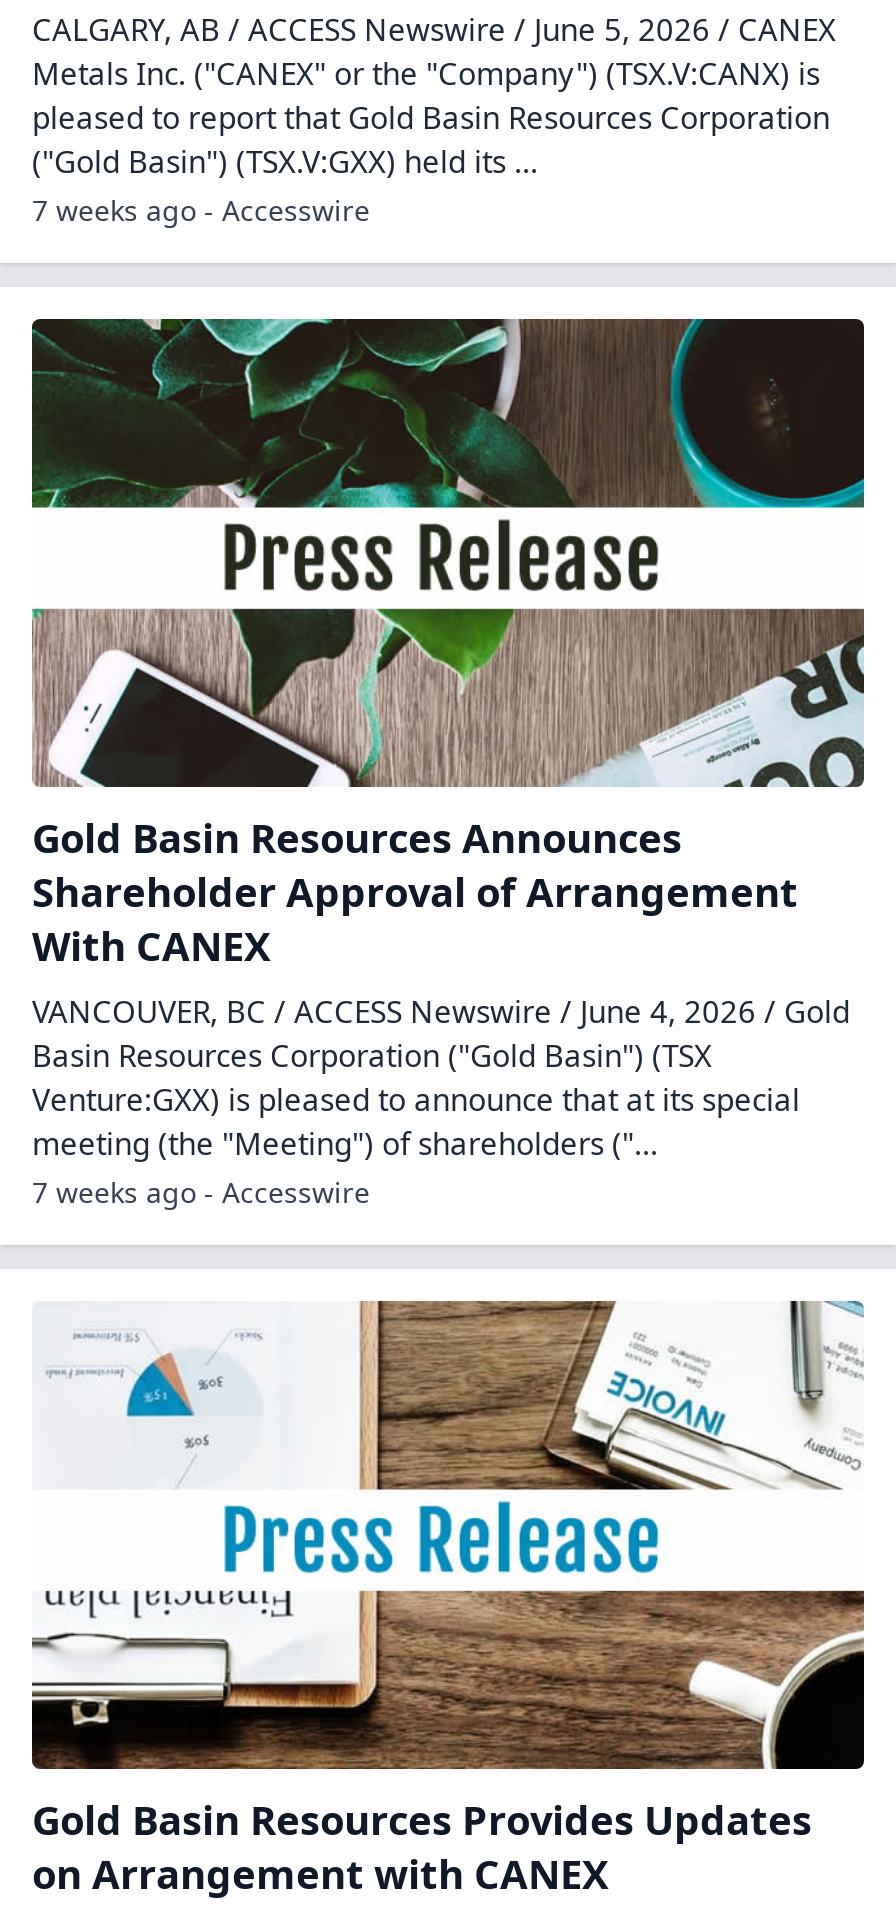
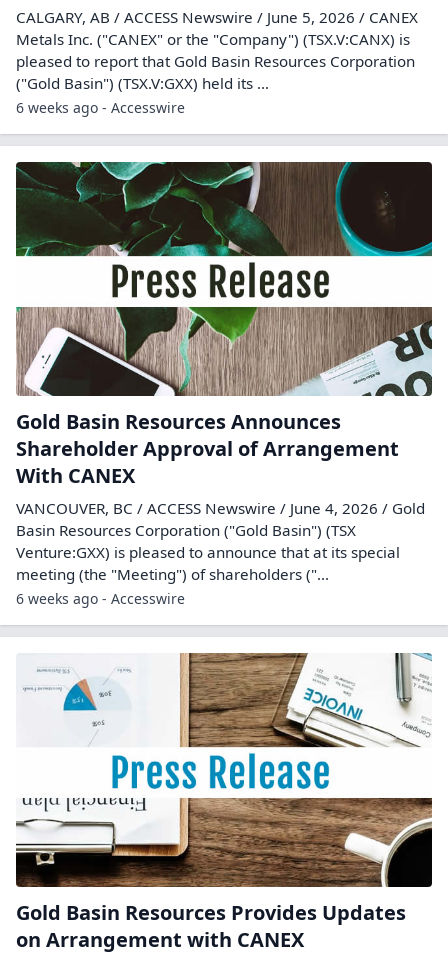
[32,191,370,229] 7 weeks ago - Accesswire -> [16,98,185,117] 6 weeks ago - Accesswire
[32,1173,370,1211] 7 weeks ago - Accesswire -> [16,589,185,608] 6 weeks ago - Accesswire

